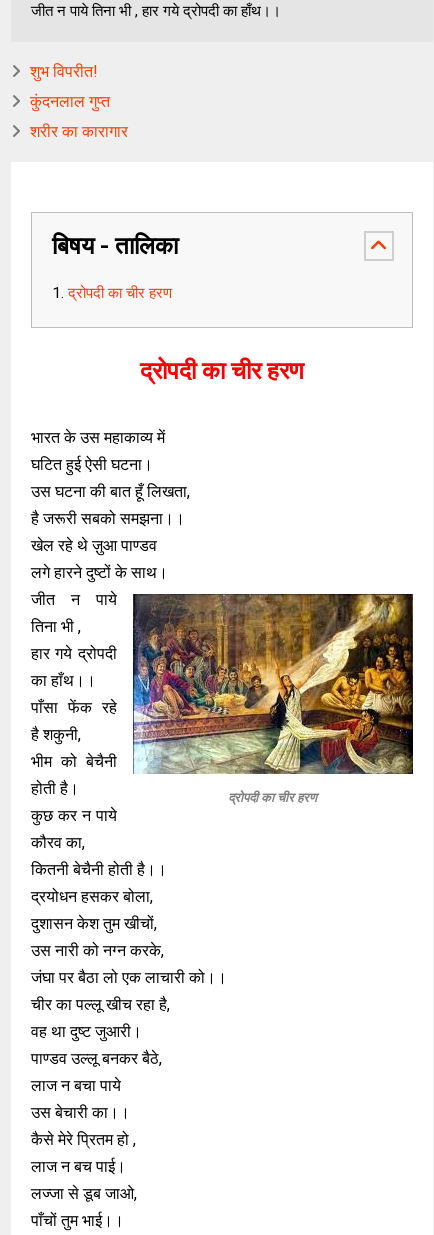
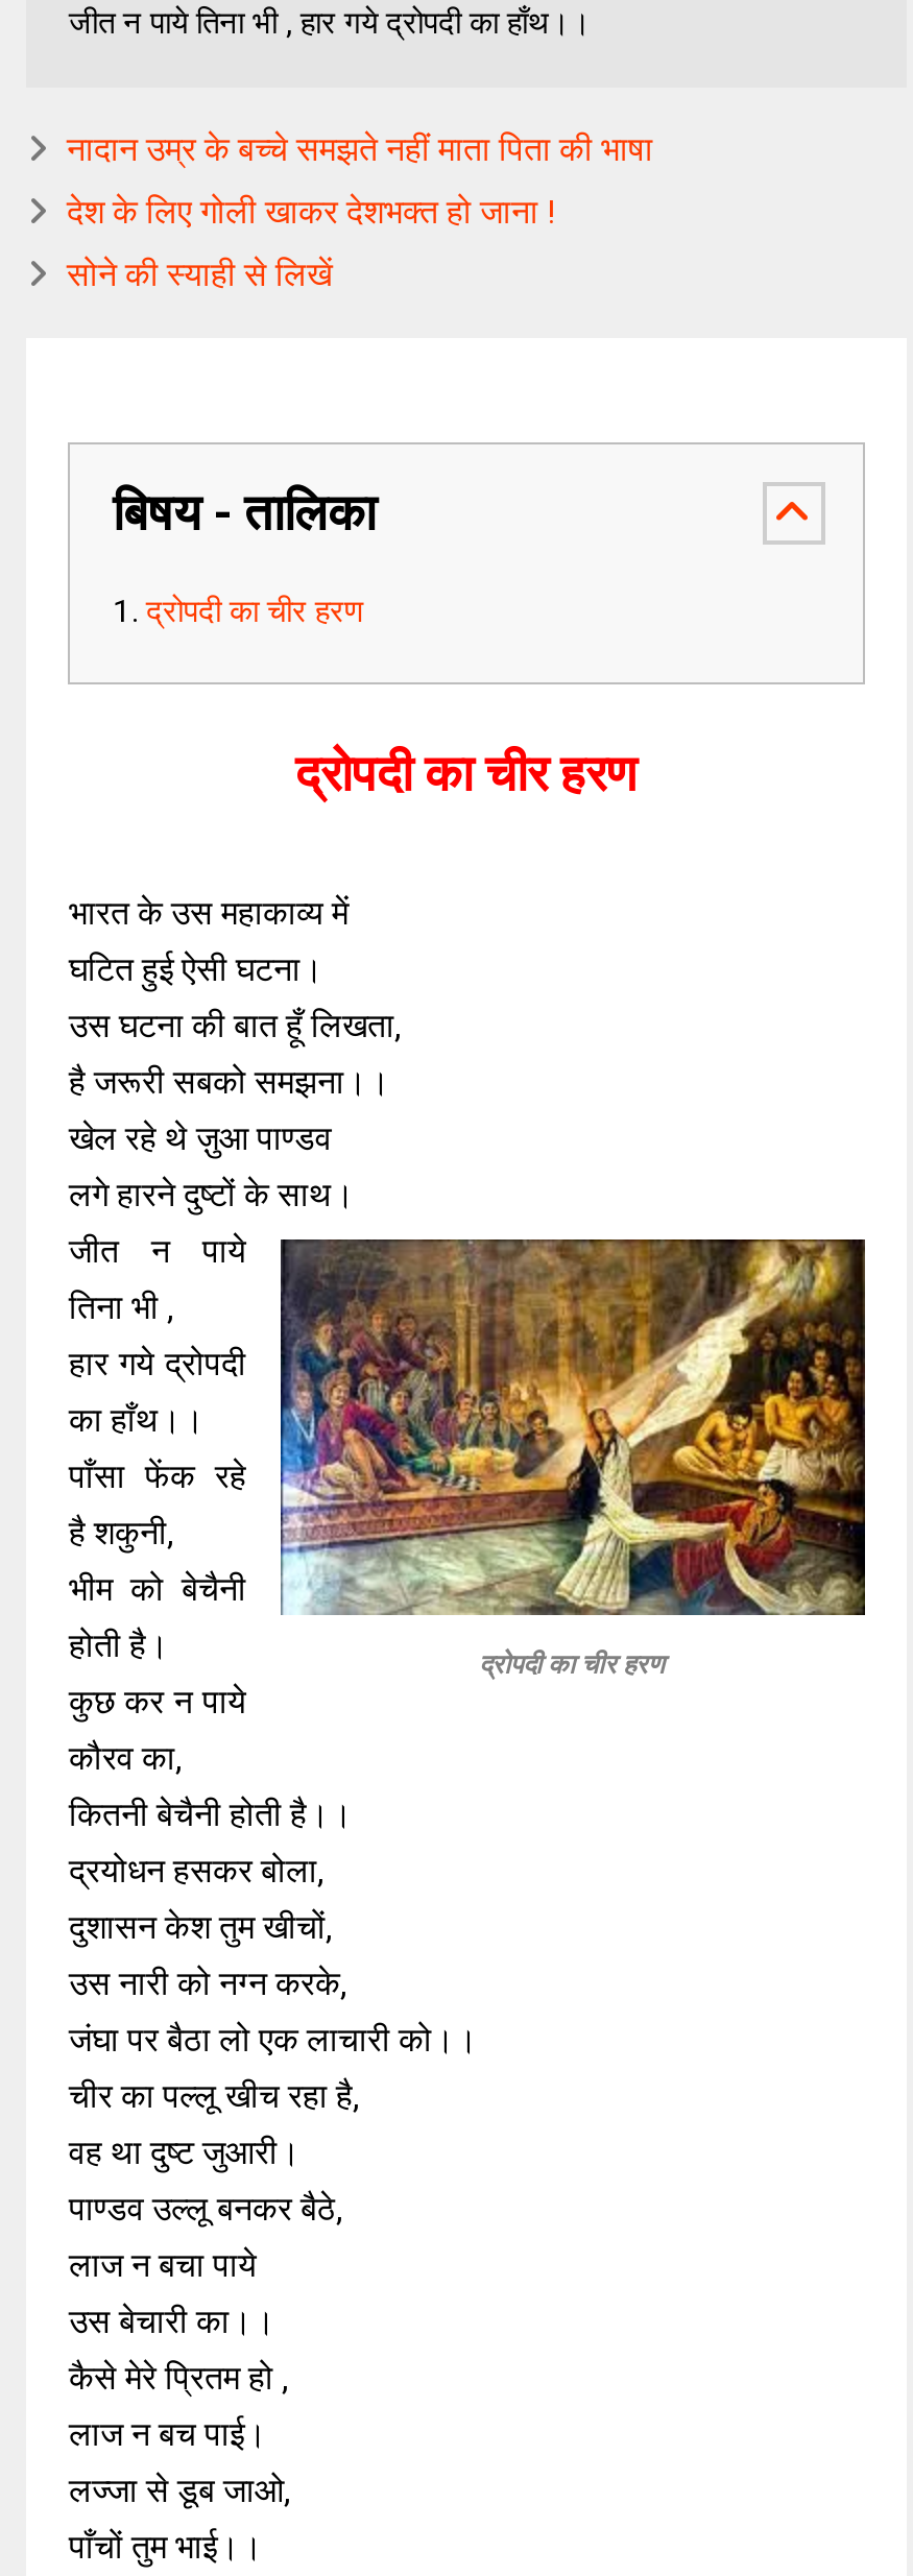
[30,62,98,81] शुभ विपरीत! -> [67,129,653,169] नादान उम्र के बच्चे समझते नहीं माता पिता की भाषा
[30,92,110,111] कुंदनलाल गुप्त -> [67,192,557,232] देश के लिए गोली खाकर देशभक्त हो जाना !
[30,122,128,141] शरीर का कारागार -> [67,255,332,294] सोने की स्याही से लिखें

